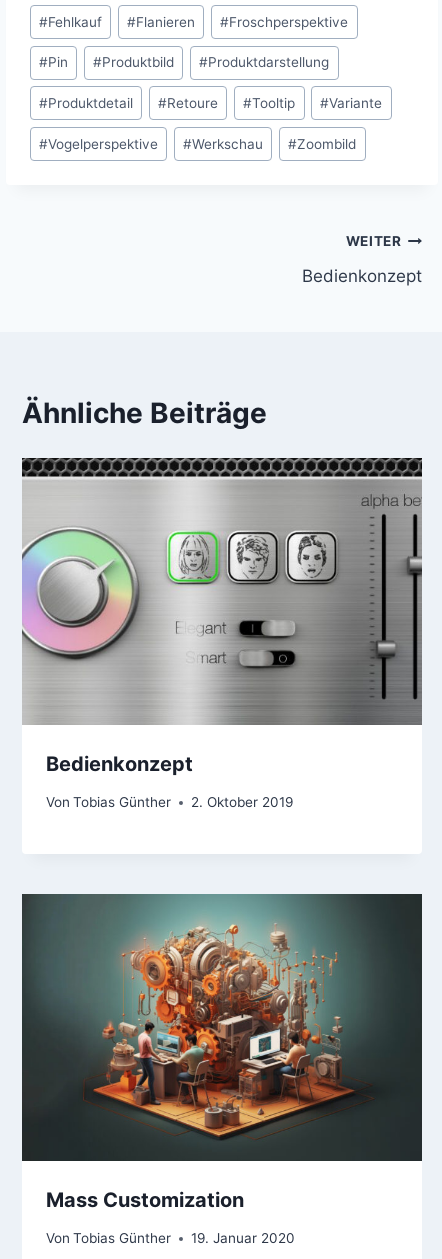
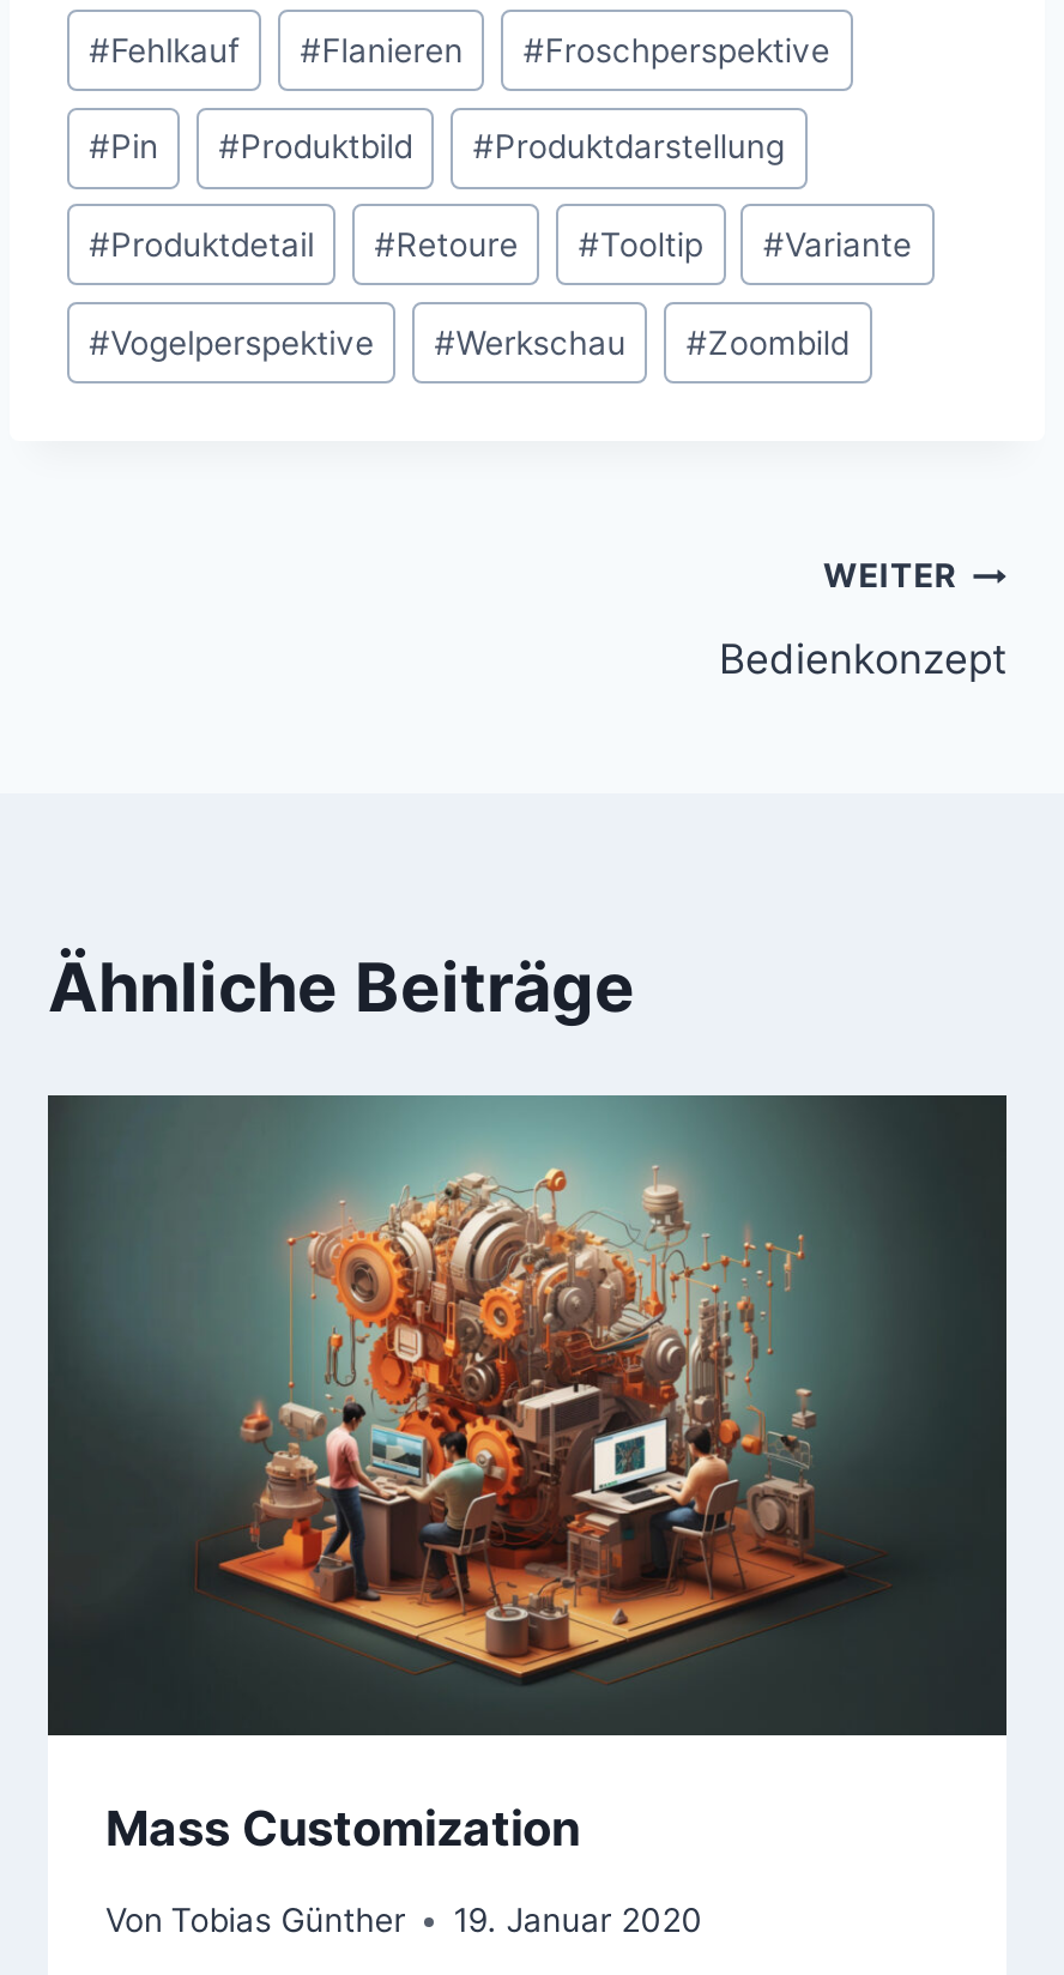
[22,457,422,810] [image] | Bedienkonzept | Von Tobias Günther | 2. Oktober 2019 -> none

